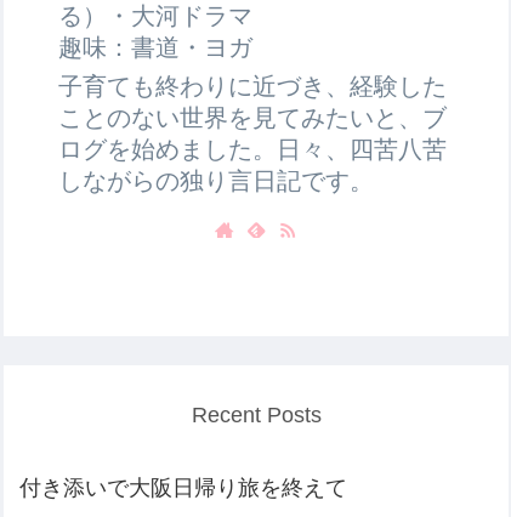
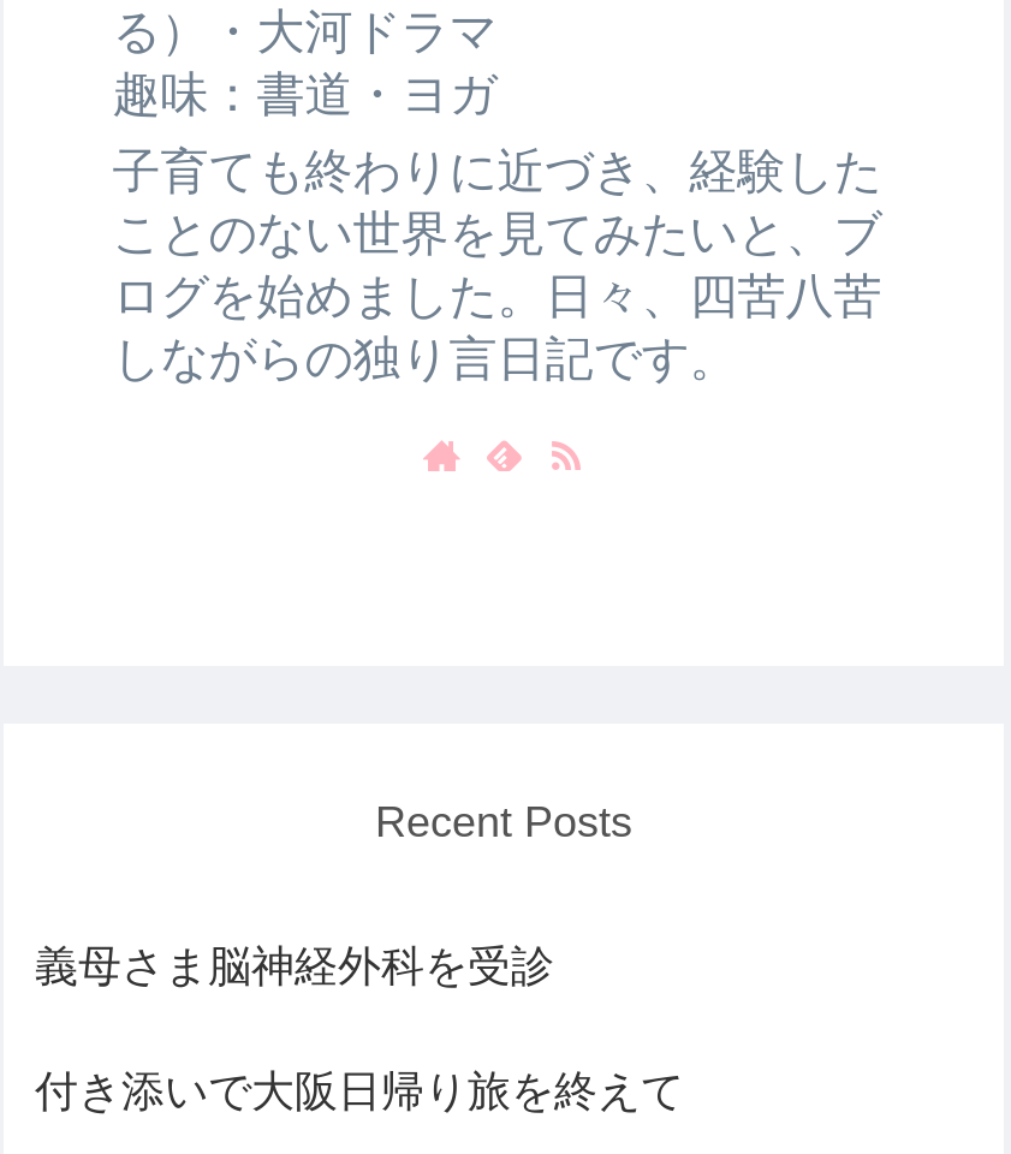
none -> [35,942,554,990] 義母さま脳神経外科を受診

